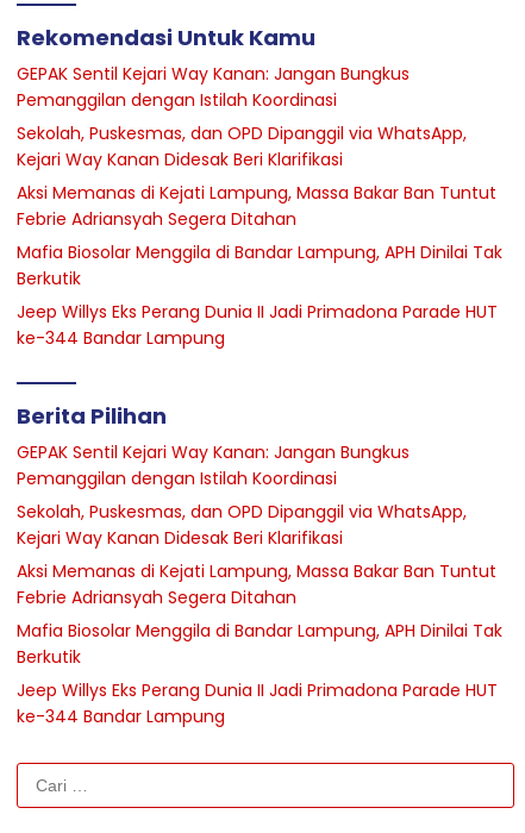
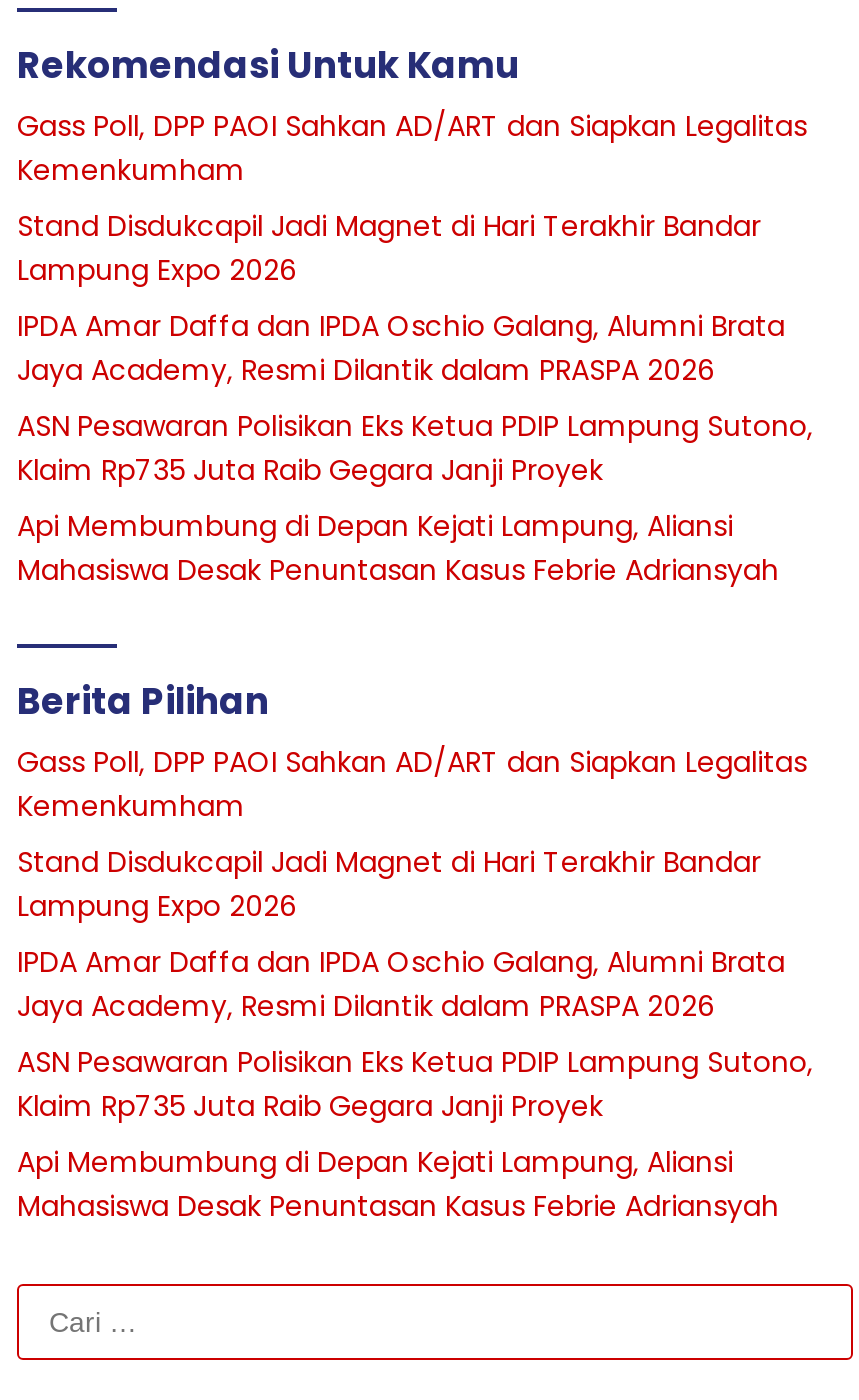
[17,62,502,350] GEPAK Sentil Kejari Way Kanan: Jangan Bungkus | Pemanggilan dengan Istilah Koordinasi | Sekolah, Puskesmas, dan OPD Dipanggil via WhatsApp, | Kejari Way Kanan Didesak Beri Klarifikasi | Aksi Memanas di Kejati Lampung, Massa Bakar Ban Tuntut | Febrie Adriansyah Segera Ditahan | Mafia Biosolar Menggila di Bandar Lampung, APH Dinilai Tak | Berkutik | Jeep Willys Eks Perang Dunia II Jadi Primadona Parade HUT | ke-344 Bandar Lampung -> [17,106,813,590] Gass Poll, DPP PAOI Sahkan AD/ART dan Siapkan Legalitas | Kemenkumham | Stand Disdukcapil Jadi Magnet di Hari Terakhir Bandar | Lampung Expo 2026 | IPDA Amar Daffa dan IPDA Oschio Galang, Alumni Brata | Jaya Academy, Resmi Dilantik dalam PRASPA 2026 | ASN Pesawaran Polisikan Eks Ketua PDIP Lampung Sutono, | Klaim Rp735 Juta Raib Gegara Janji Proyek | Api Membumbung di Depan Kejati Lampung, Aliansi | Mahasiswa Desak Penuntasan Kasus Febrie Adriansyah
[17,440,502,728] GEPAK Sentil Kejari Way Kanan: Jangan Bungkus | Pemanggilan dengan Istilah Koordinasi | Sekolah, Puskesmas, dan OPD Dipanggil via WhatsApp, | Kejari Way Kanan Didesak Beri Klarifikasi | Aksi Memanas di Kejati Lampung, Massa Bakar Ban Tuntut | Febrie Adriansyah Segera Ditahan | Mafia Biosolar Menggila di Bandar Lampung, APH Dinilai Tak | Berkutik | Jeep Willys Eks Perang Dunia II Jadi Primadona Parade HUT | ke-344 Bandar Lampung -> [17,742,813,1226] Gass Poll, DPP PAOI Sahkan AD/ART dan Siapkan Legalitas | Kemenkumham | Stand Disdukcapil Jadi Magnet di Hari Terakhir Bandar | Lampung Expo 2026 | IPDA Amar Daffa dan IPDA Oschio Galang, Alumni Brata | Jaya Academy, Resmi Dilantik dalam PRASPA 2026 | ASN Pesawaran Polisikan Eks Ketua PDIP Lampung Sutono, | Klaim Rp735 Juta Raib Gegara Janji Proyek | Api Membumbung di Depan Kejati Lampung, Aliansi | Mahasiswa Desak Penuntasan Kasus Febrie Adriansyah

